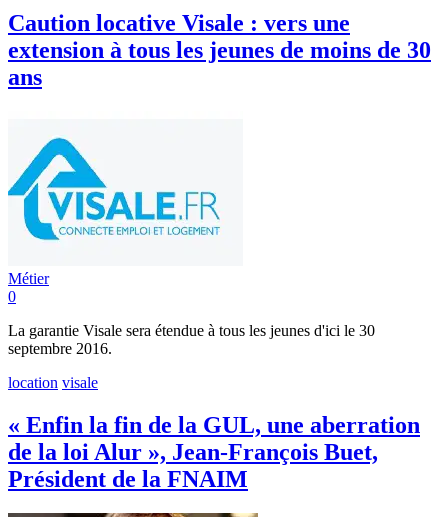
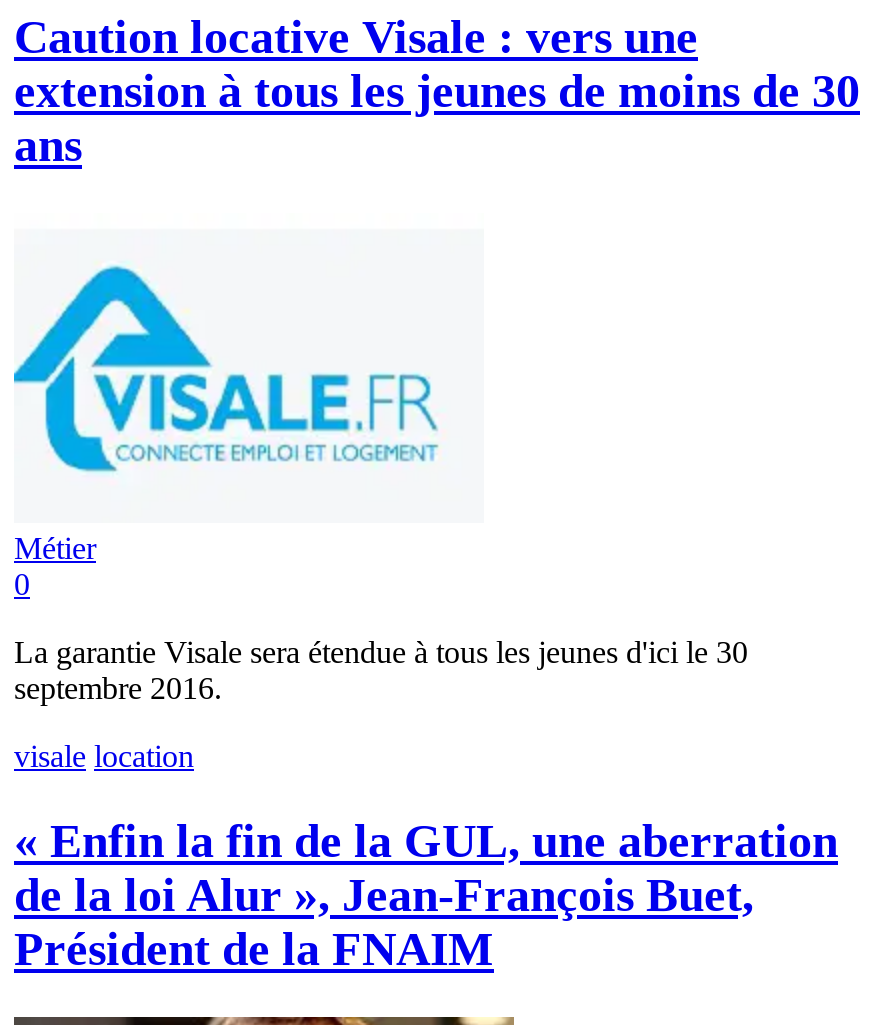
[8,374,98,391] location visale -> [14,739,194,773] visale location

